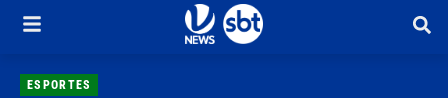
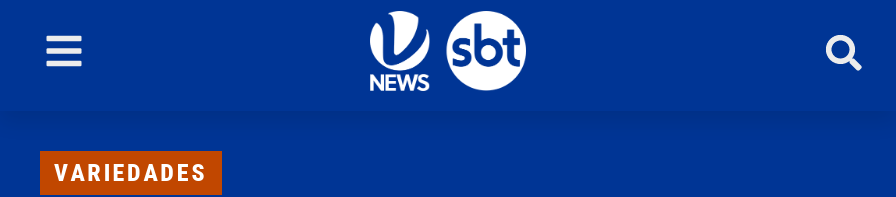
[27,78,91,92] ESPORTES -> [54,159,208,187] VARIEDADES

